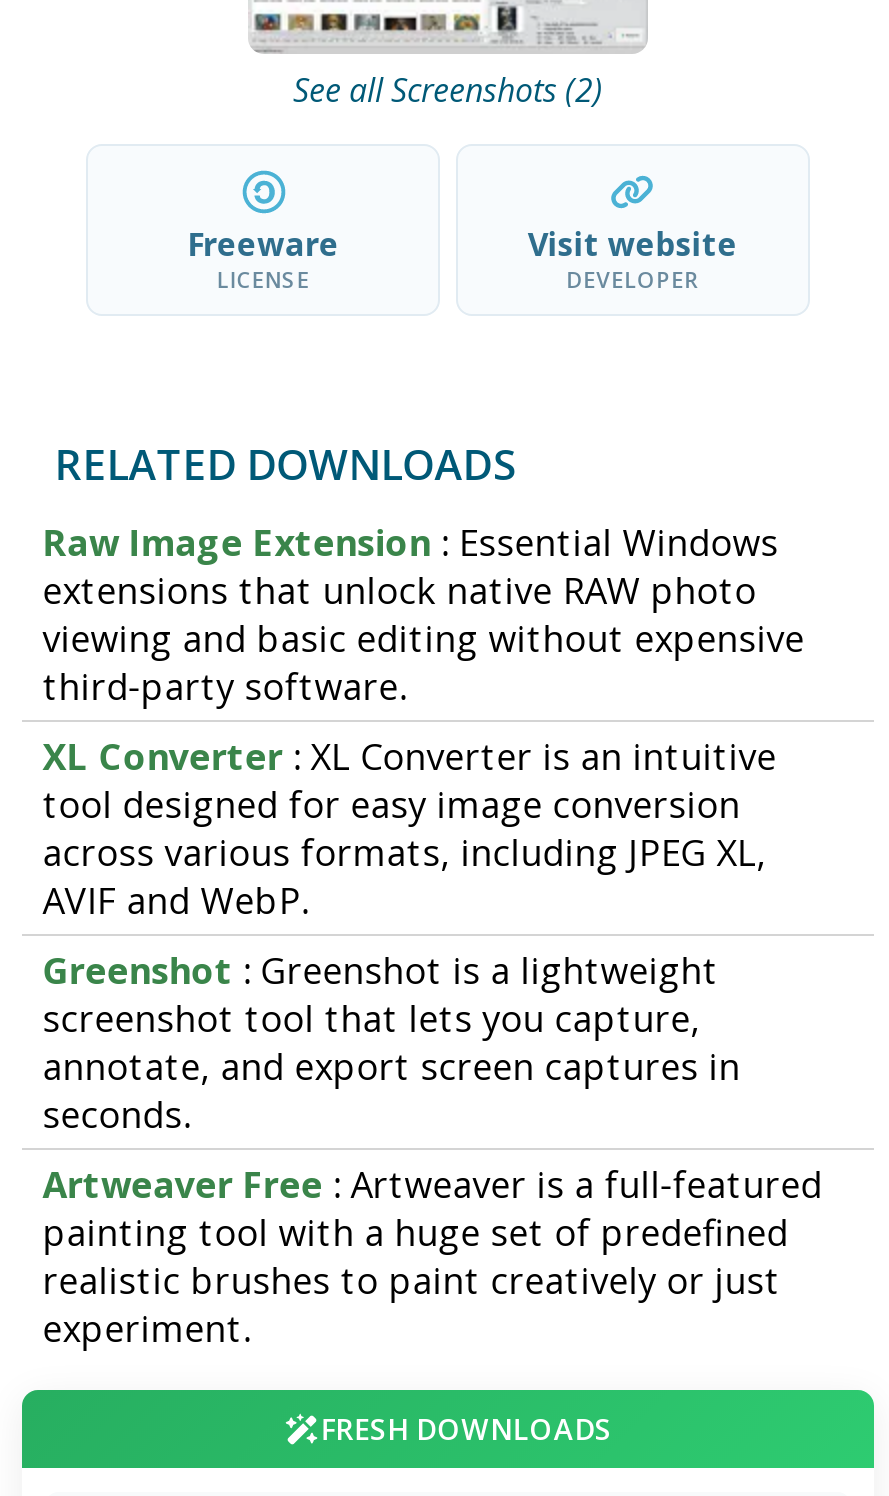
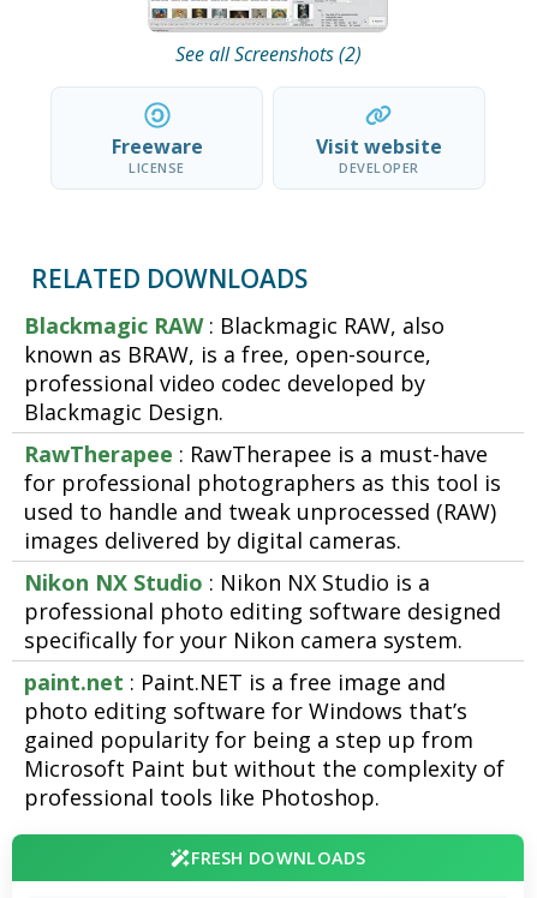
[42,518,804,710] Raw Image Extension: Essential Windows | extensions that unlock native RAW photo | viewing and basic editing without expensive | third-party software. -> [24,311,445,426] Blackmagic RAW: Blackmagic RAW, also | known as BRAW, is a free, open-source, | professional video codec developed by | Blackmagic Design.
[42,732,776,924] XL Converter: XL Converter is an intuitive | tool designed for easy image conversion | across various formats, including JPEG XL, | AVIF and WebP. -> [24,439,501,555] RawTherapee: RawTherapee is a must-have | for professional photographers as this tool is | used to handle and tweak unprocessed (RAW) | images delivered by digital cameras.
[42,946,740,1138] Greenshot: Greenshot is a lightweight | screenshot tool that lets you capture, | annotate, and export screen captures in | seconds. -> [24,568,501,654] Nikon NX Studio: Nikon NX Studio is a | professional photo editing software designed | specifically for your Nikon camera system.
[42,1160,822,1352] Artweaver Free: Artweaver is a full-featured | painting tool with a huge set of predefined | realistic brushes to paint creatively or just | experiment. -> [24,667,505,812] paint.net: Paint.NET is a free image and | photo editing software for Windows that’s | gained popularity for being a step up from | Microsoft Paint but without the complexity of | professional tools like Photoshop.

